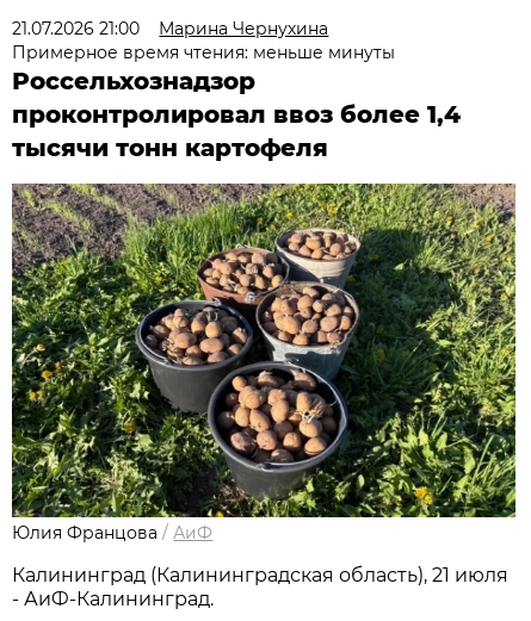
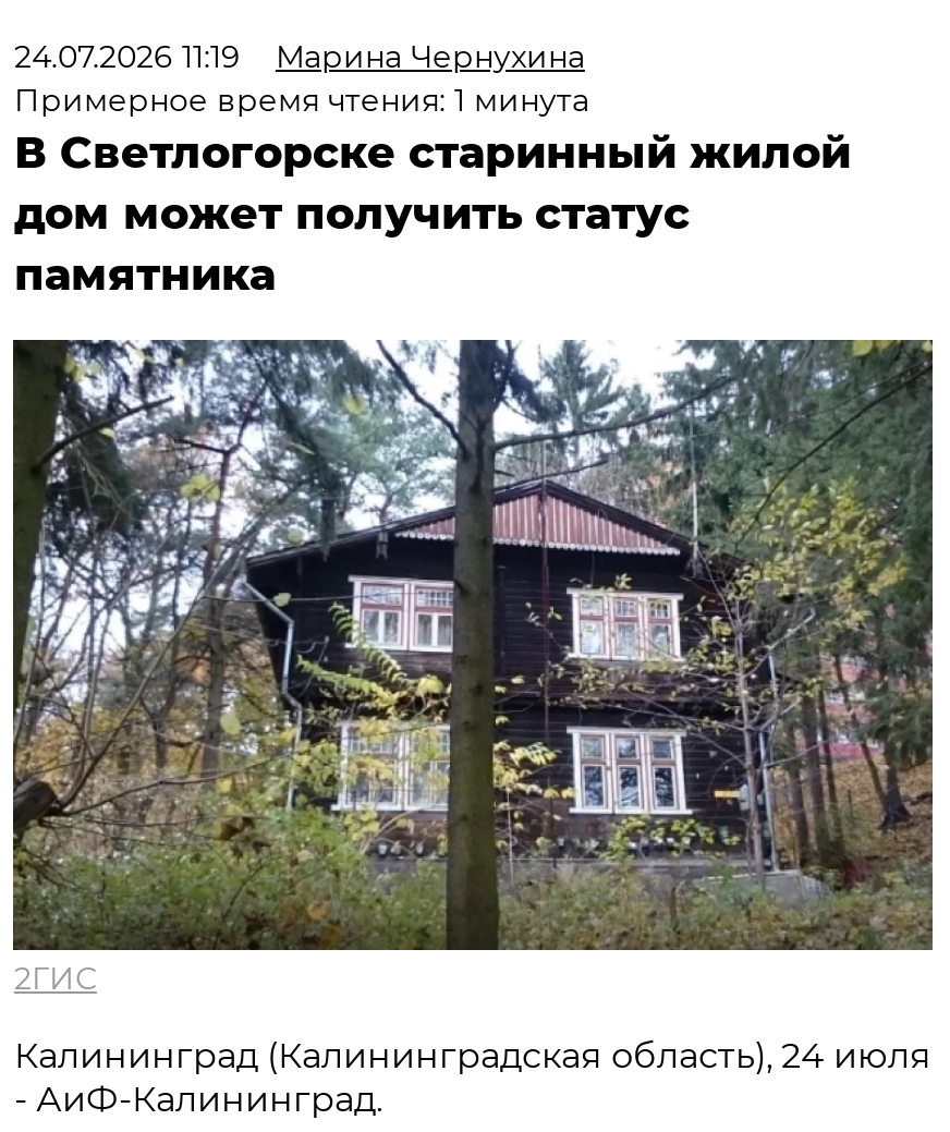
[12,18,329,39] 21.07.2026 21:00 Марина Чернухина -> [14,37,585,76] 24.07.2026 11:19 Марина Чернухина
[12,42,461,162] Примерное время чтения: меньше минуты | Россельхознадзор | проконтролировал ввоз более 1,4 | тысячи тонн картофеля -> [14,81,851,301] Примерное время чтения: 1 минута | В Светлогорске старинный жилой | дом может получить статус | памятника
[11,182,517,544] [image] | Юлия Францова / АиФ -> [11,338,935,998] [image] | 2ГИС
[12,564,509,586] Калининград (Калининградская область), 21 июля -> [14,1035,931,1076] Калининград (Калининградская область), 24 июля

